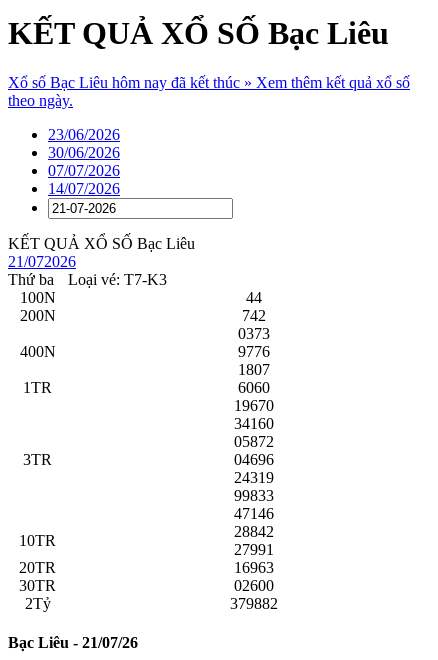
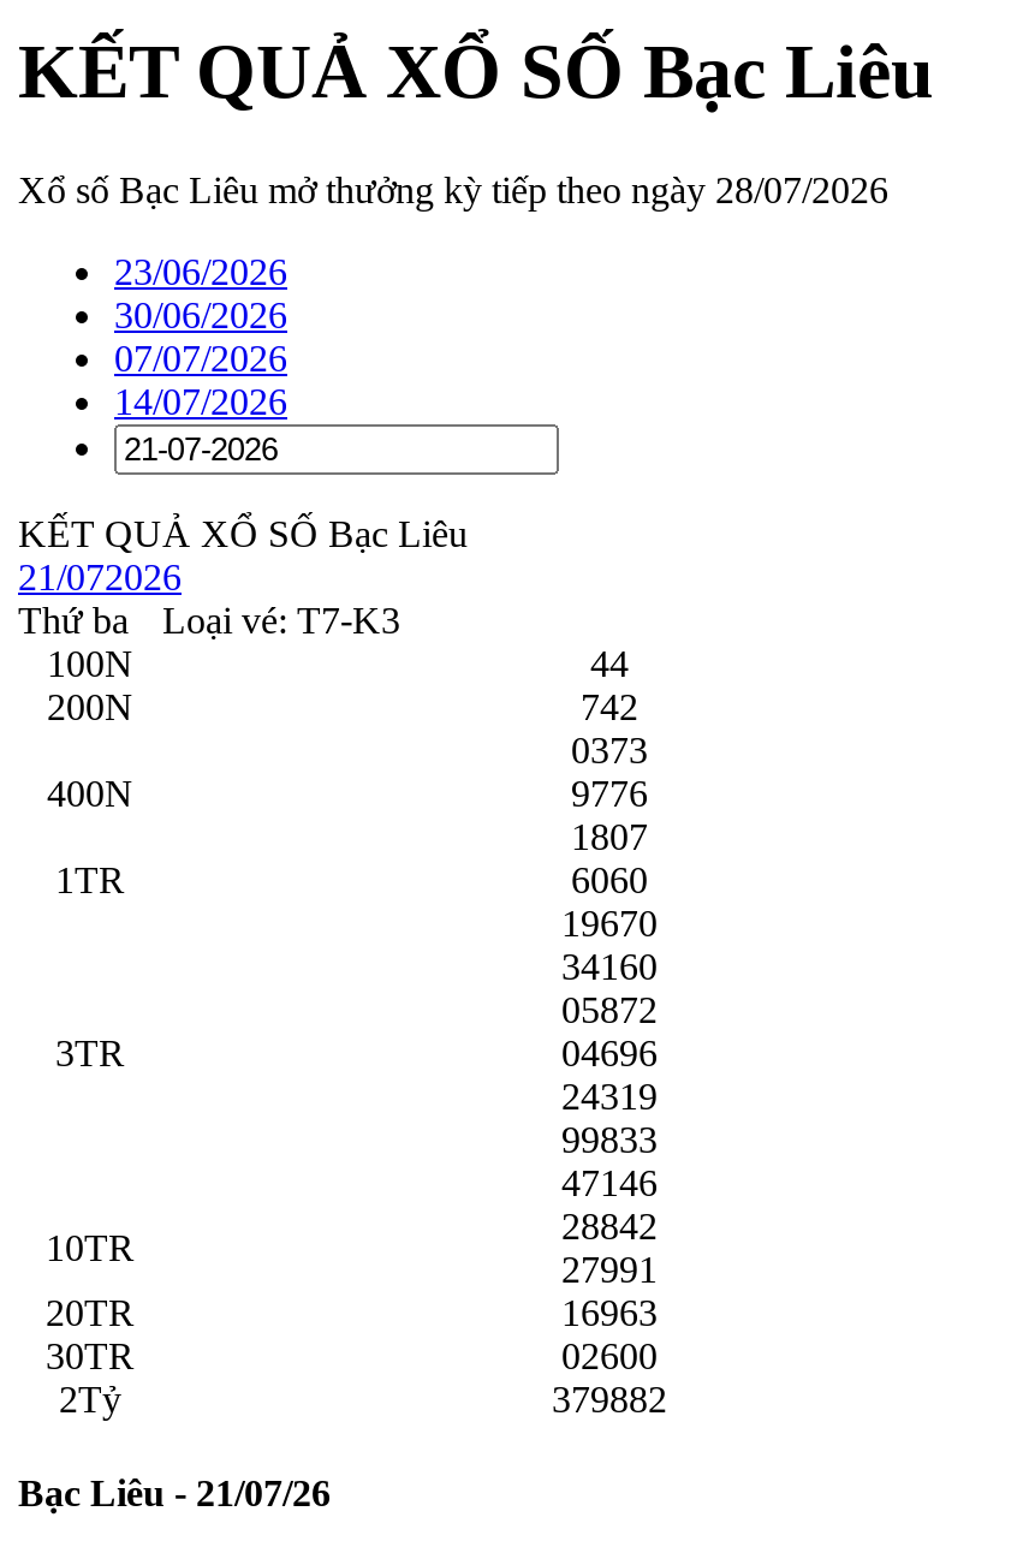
[8,73,410,108] Xổ số Bạc Liêu hôm nay đã kết thúc » Xem thêm kết quả xổ số | theo ngày. -> [18,168,888,209] Xổ số Bạc Liêu mở thưởng kỳ tiếp theo ngày 28/07/2026

